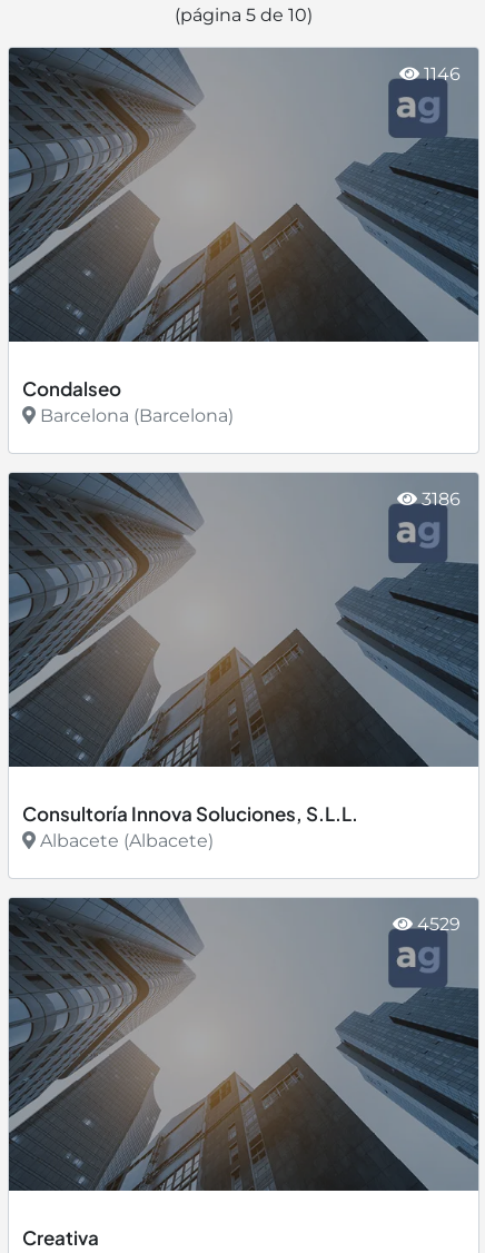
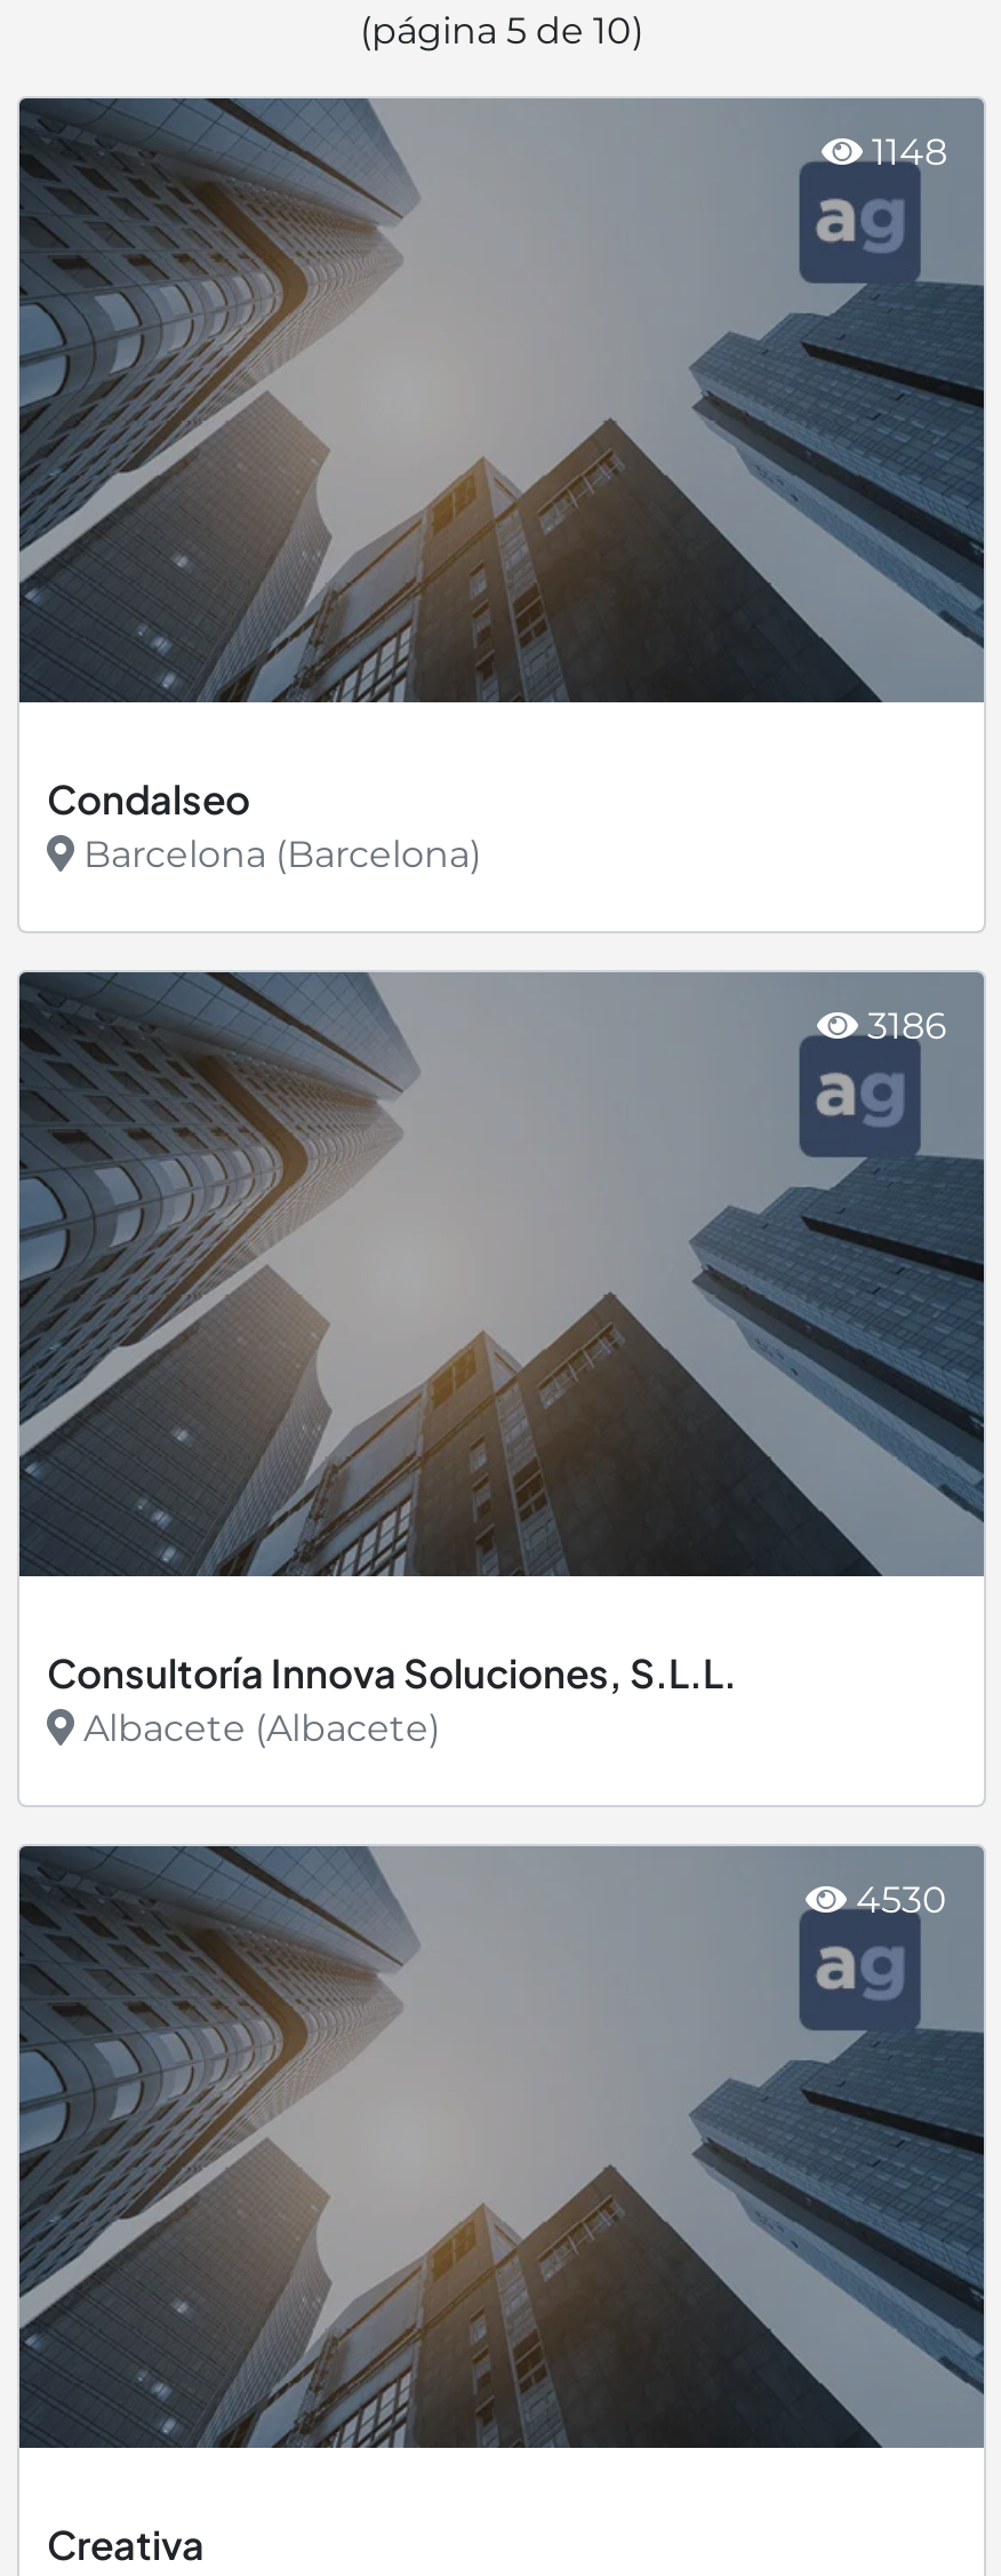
[419,63,461,85] 1146 -> [863,130,947,174] 1148
[413,913,461,934] 4529 -> [847,1877,947,1921] 4530

